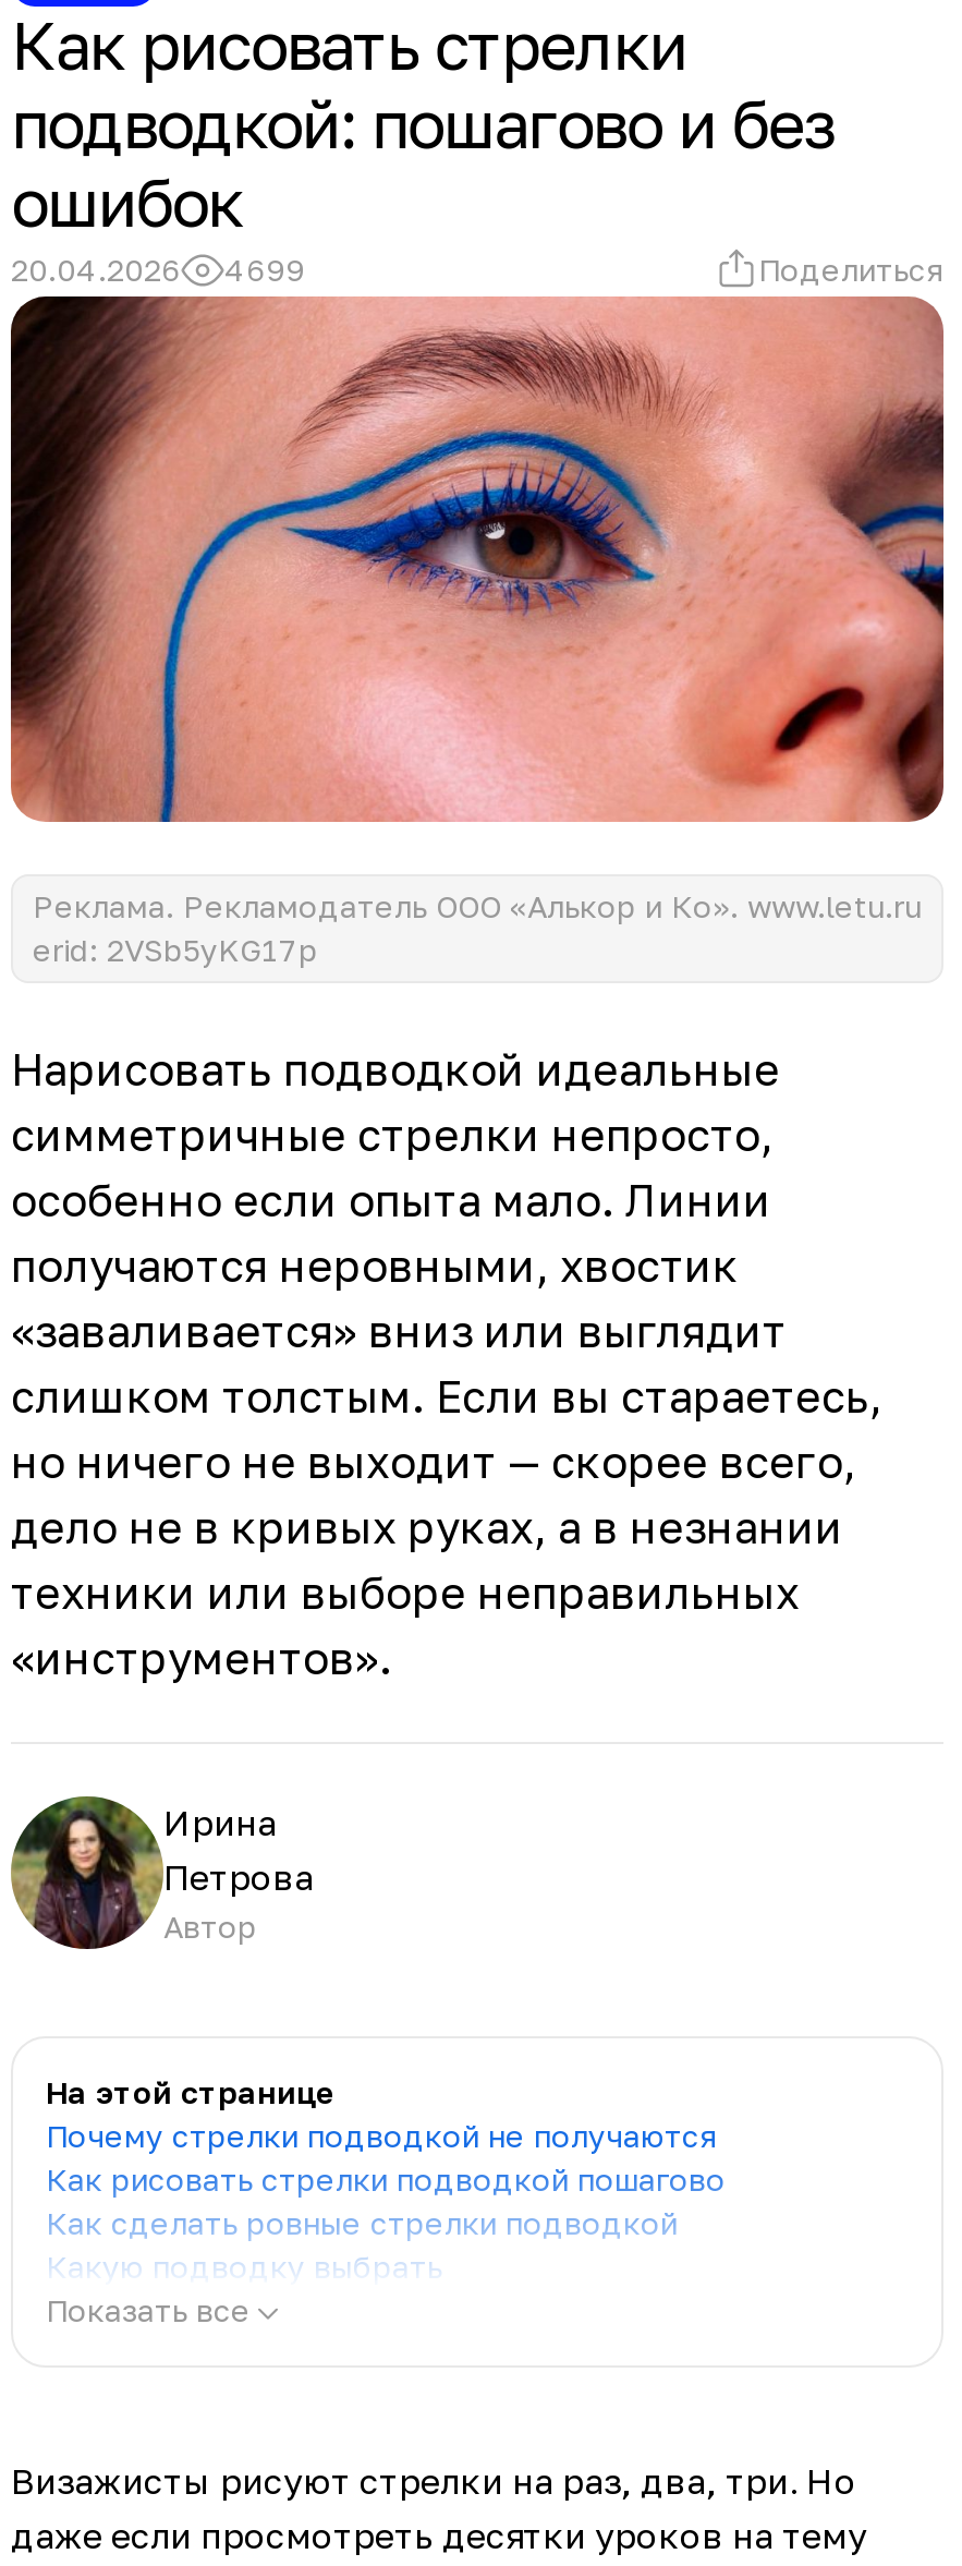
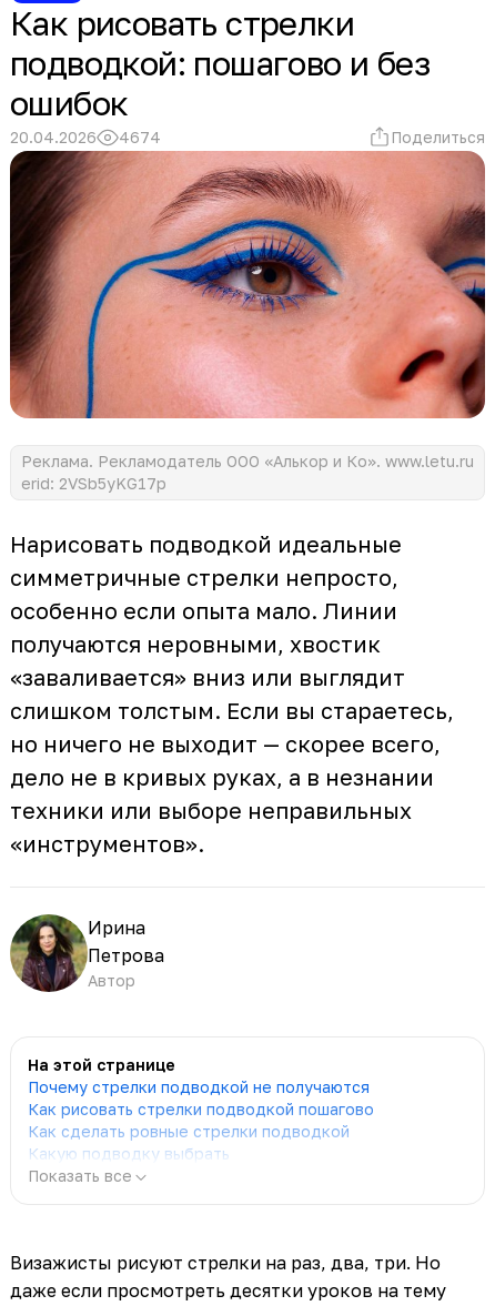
[11,251,305,288] 20.04.2026 4699 -> [10,128,161,146] 20.04.2026 4674

